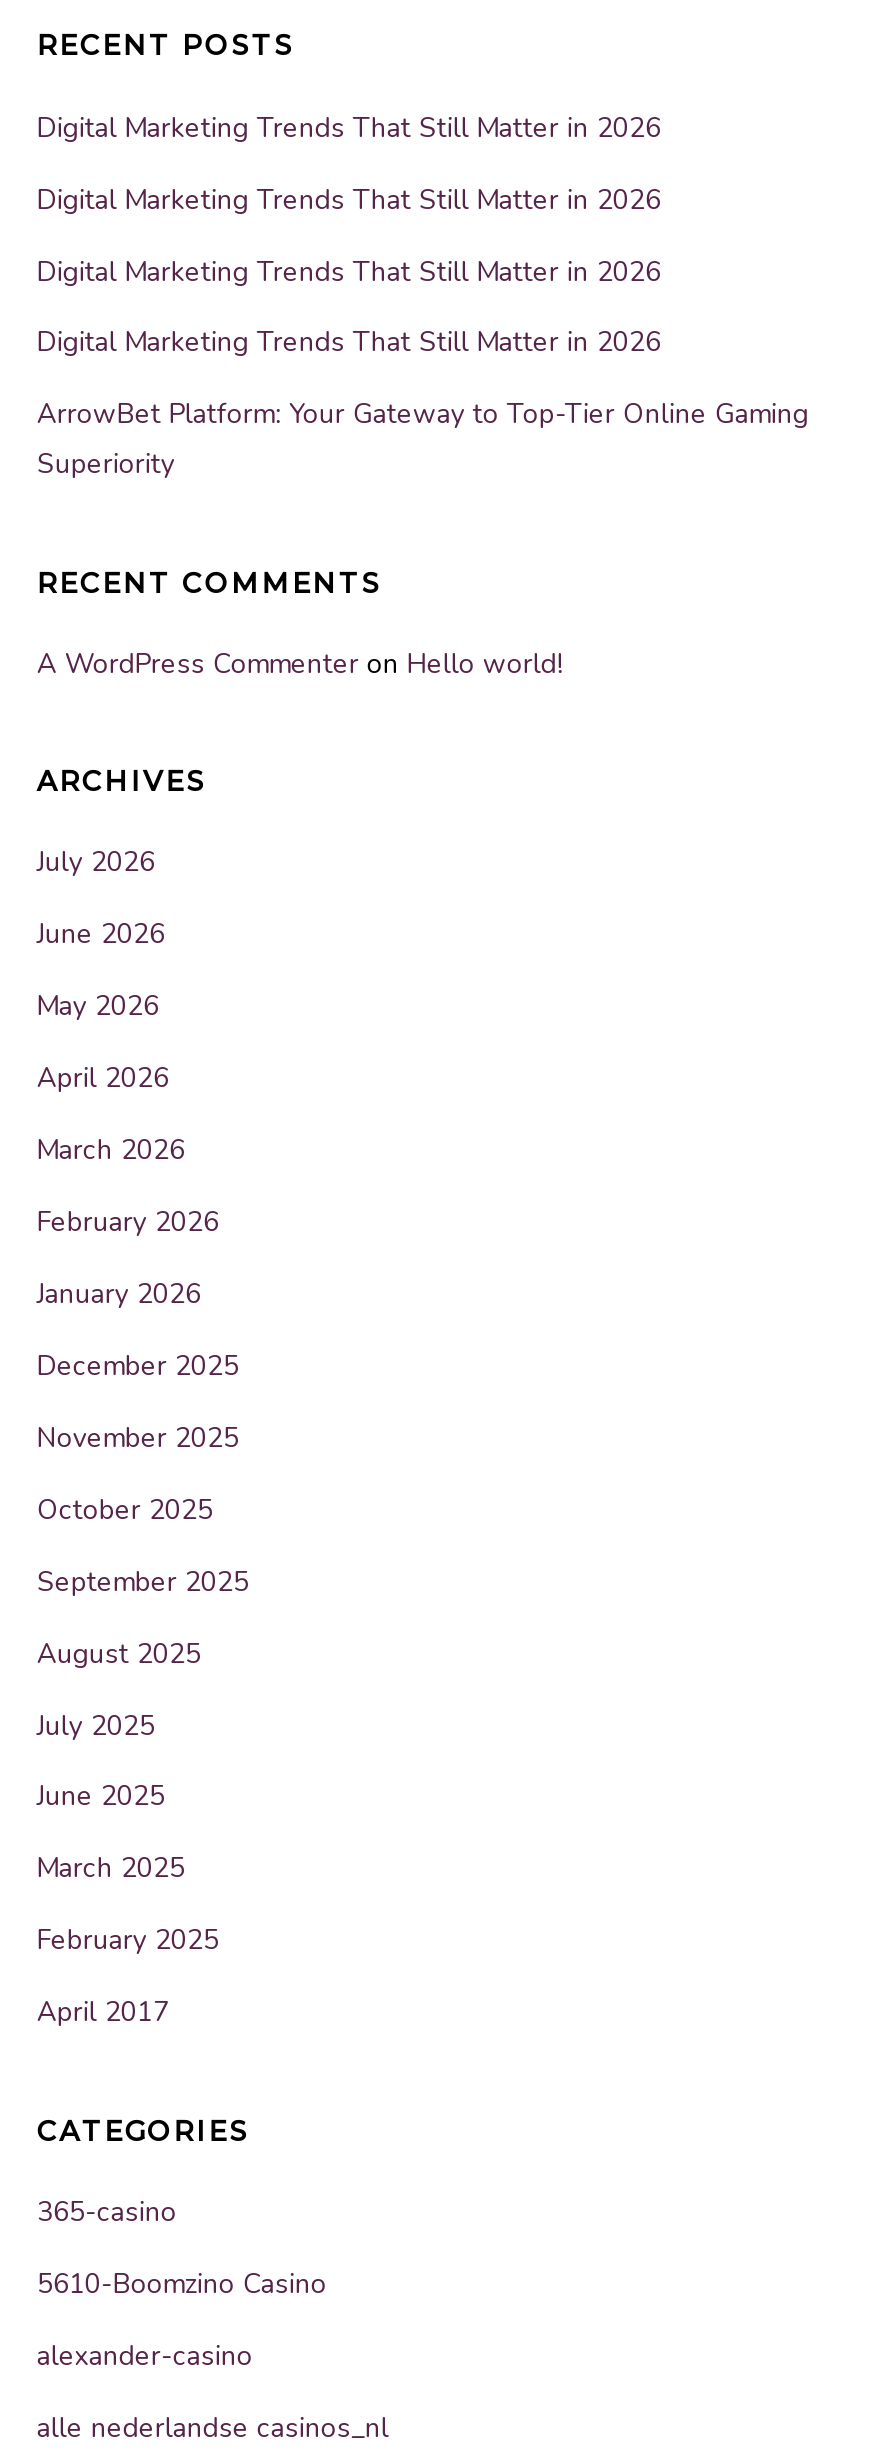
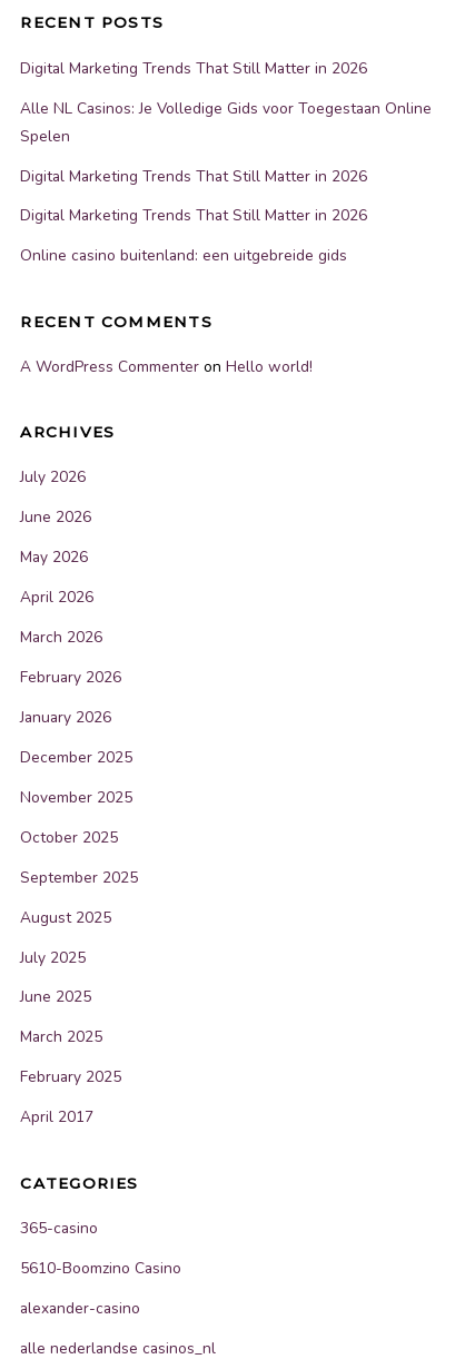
none -> [20,97,432,146] Alle NL Casinos: Je Volledige Gids voor Toegestaan Online | Spelen
moved [37,180,661,290] -> [20,165,368,226]: Digital Marketing Trends That Still Matter in 2026 | Digital Marketing Trends That Still Matter in 2026
[37,324,809,484] Digital Marketing Trends That Still Matter in 2026 | ArrowBet Platform: Your Gateway to Top-Tier Online Gaming | Superiority -> [20,245,348,266] Online casino buitenland: een uitgebreide gids

